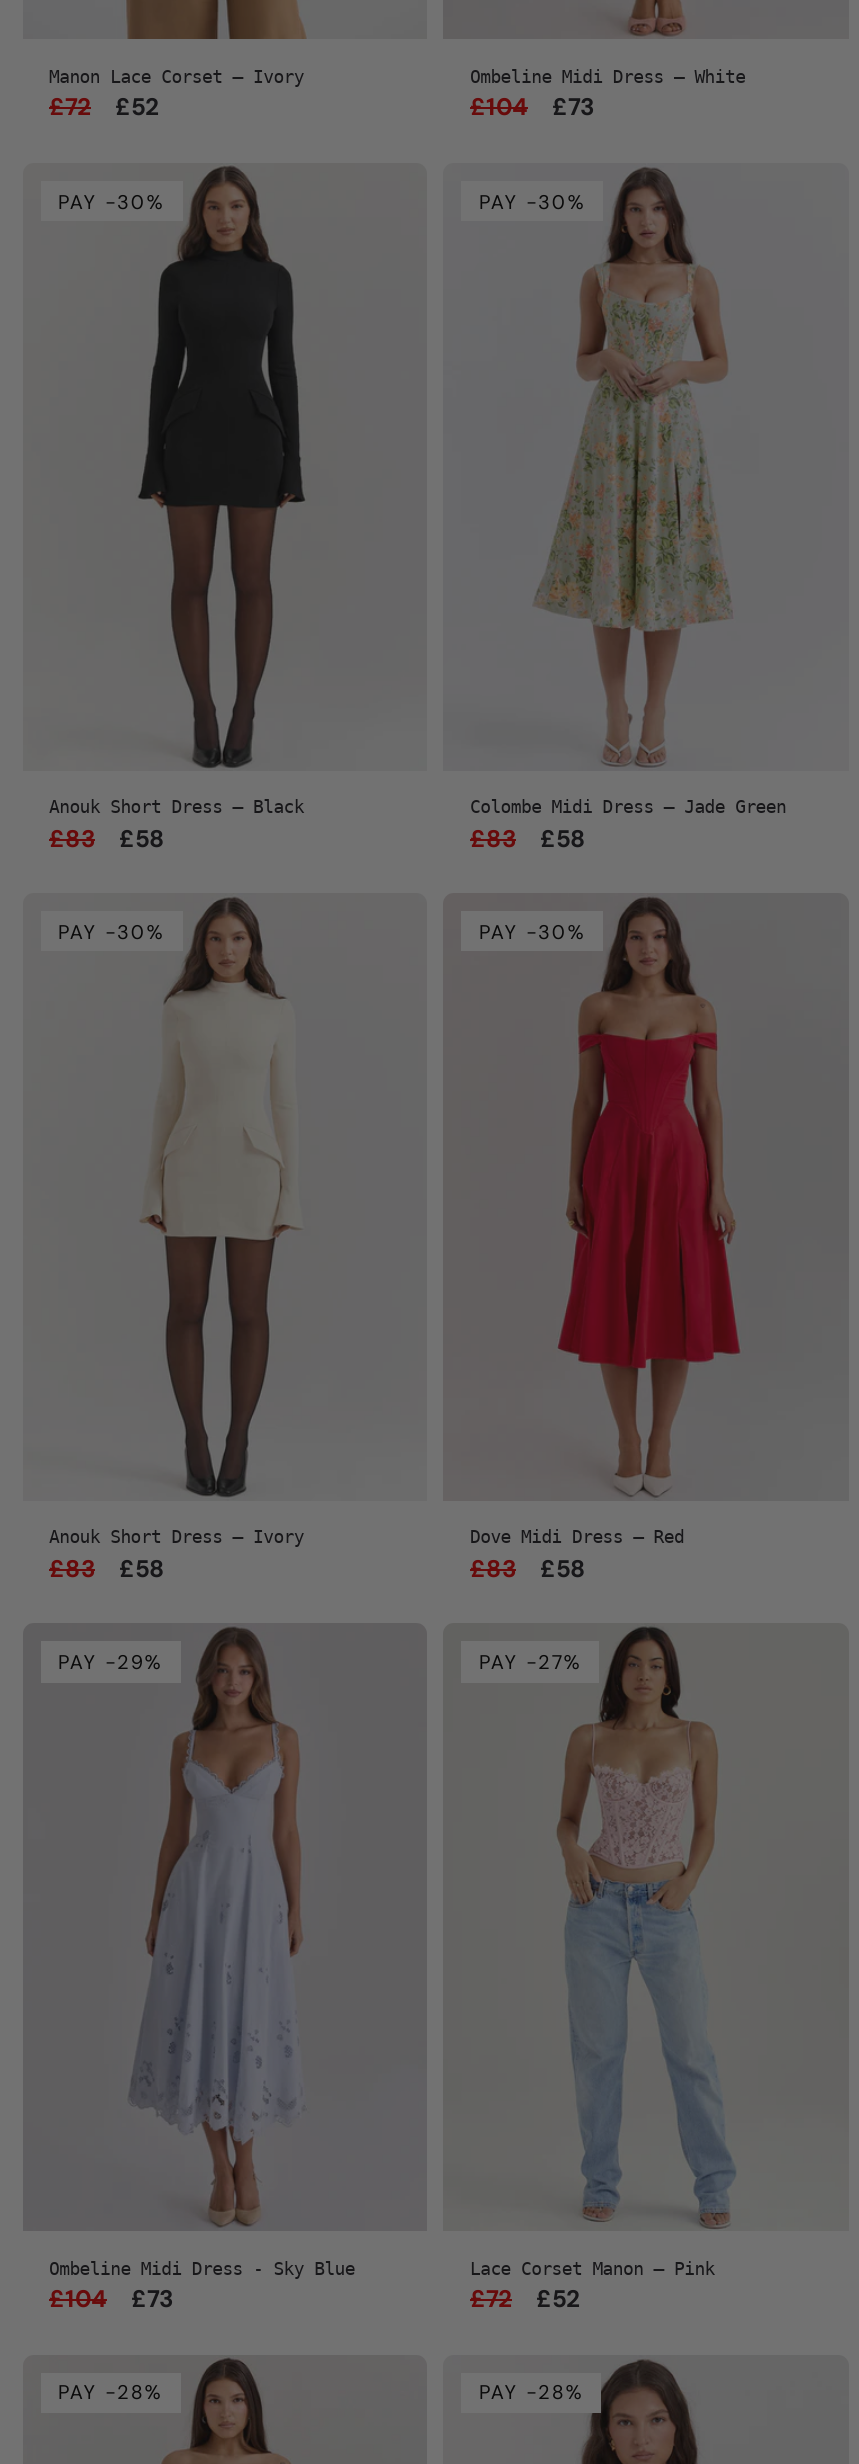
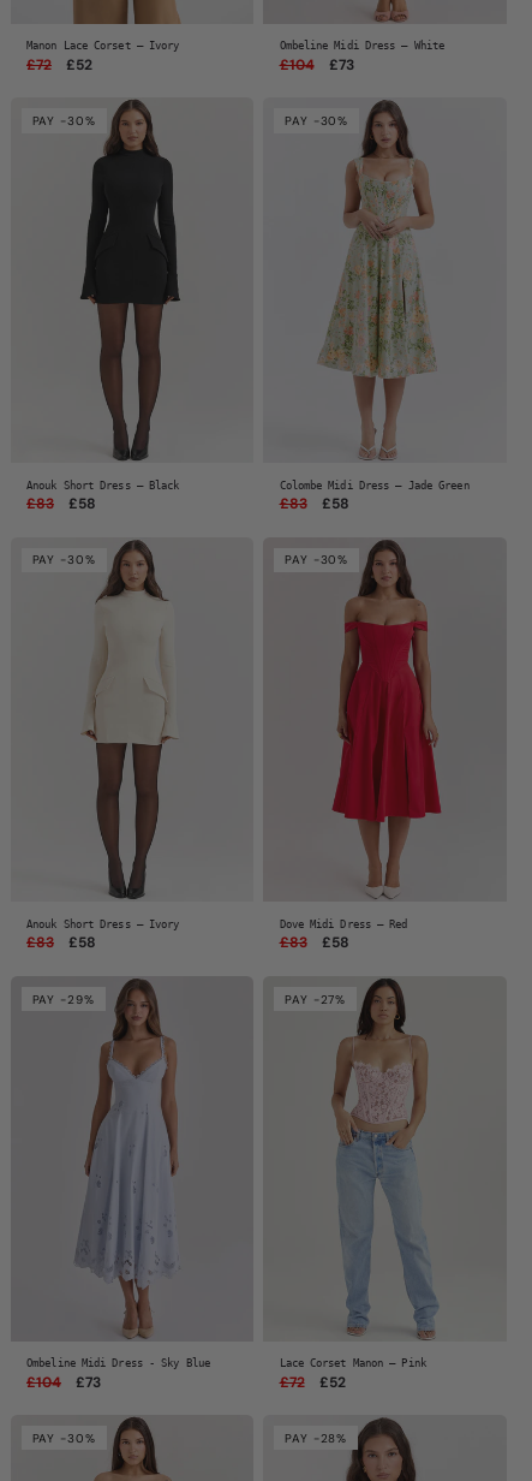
[58,2380,162,2406] PAY -28% -> [32,1430,96,1446] PAY -30%

